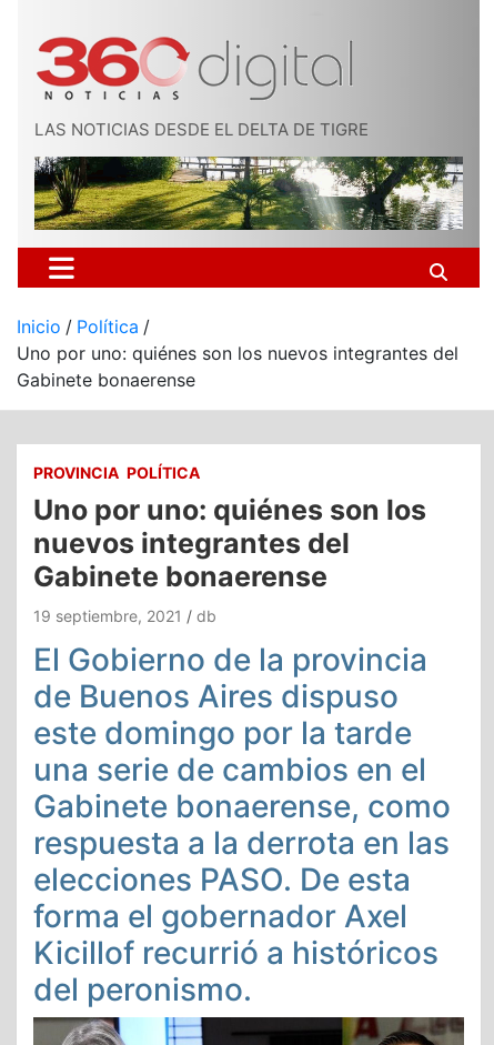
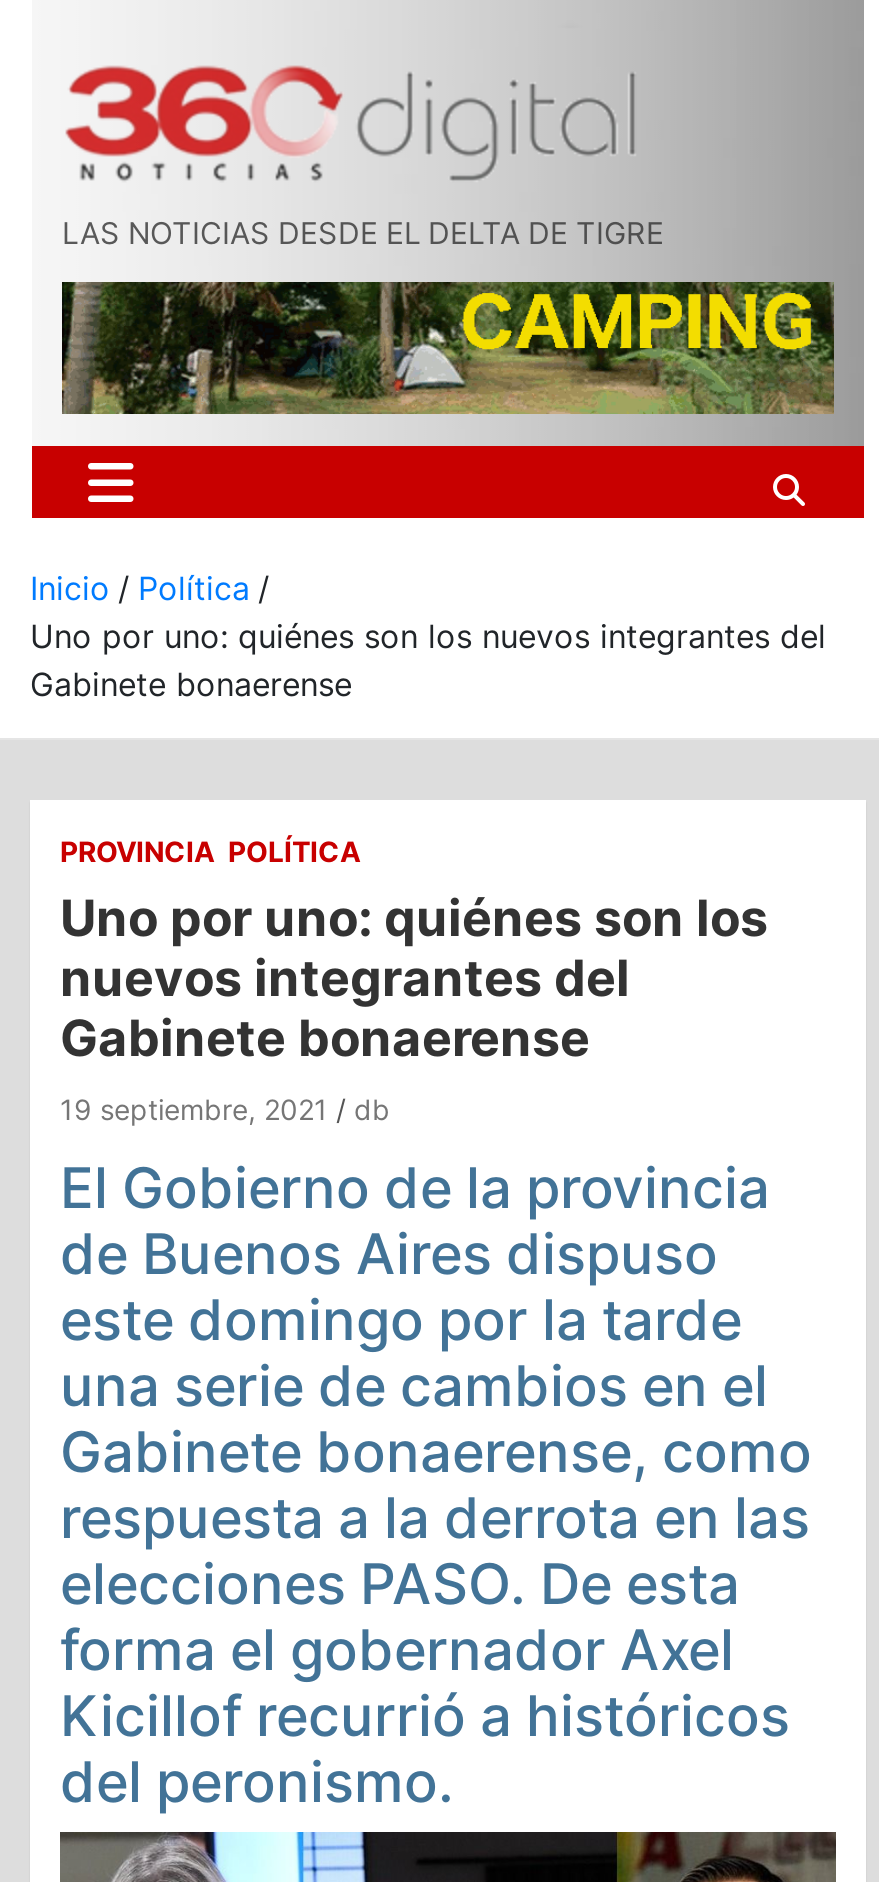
[33,155,464,231] [image] -> [60,280,836,416] [image]

